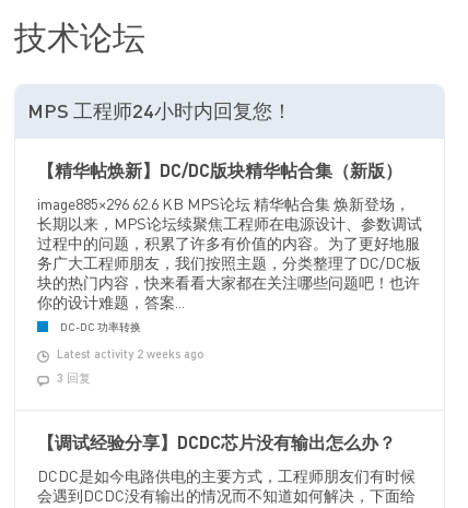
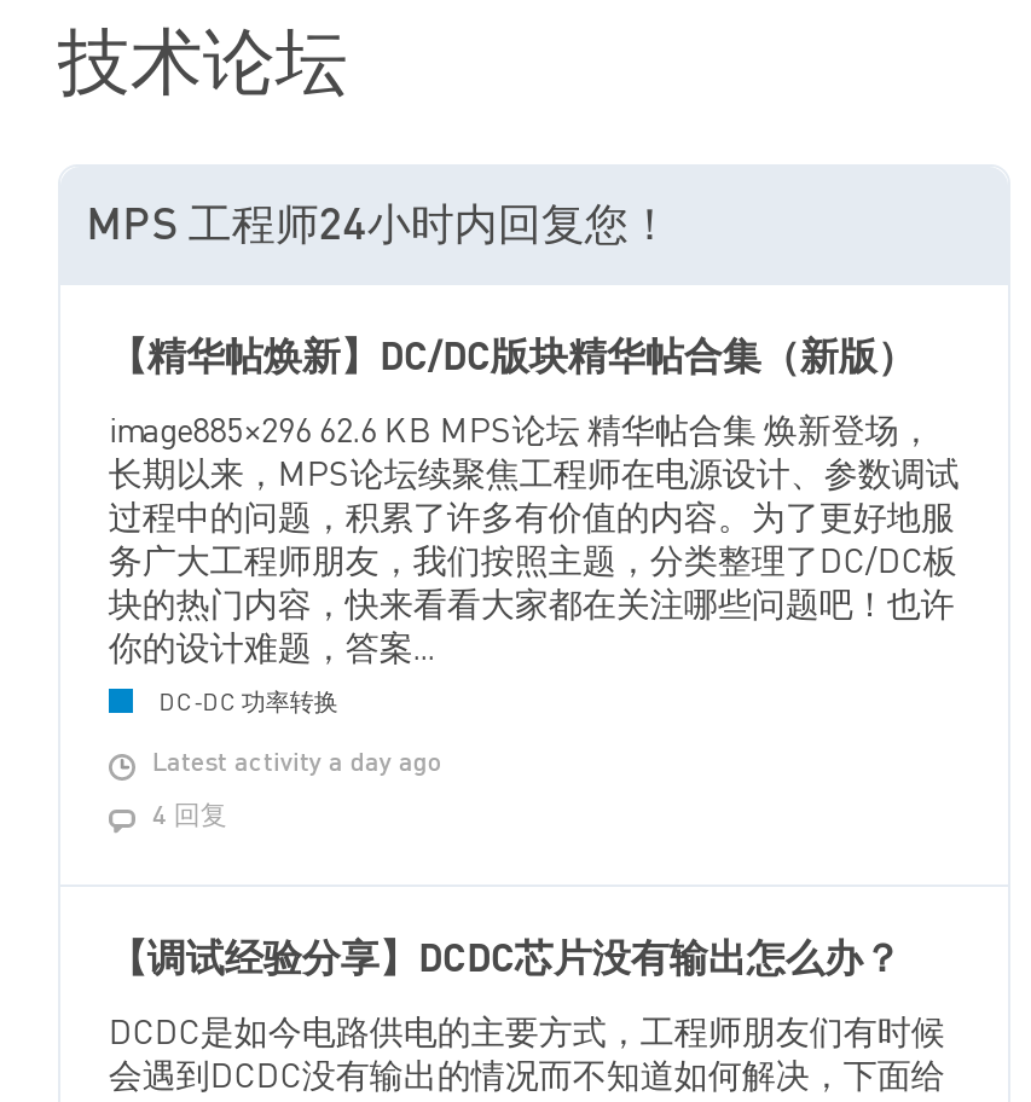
[57,350,204,362] Latest activity 2 weeks ago -> [152,752,445,779] Latest activity a day ago
[57,374,91,386] 3 回复 -> [152,805,227,832] 4 回复

